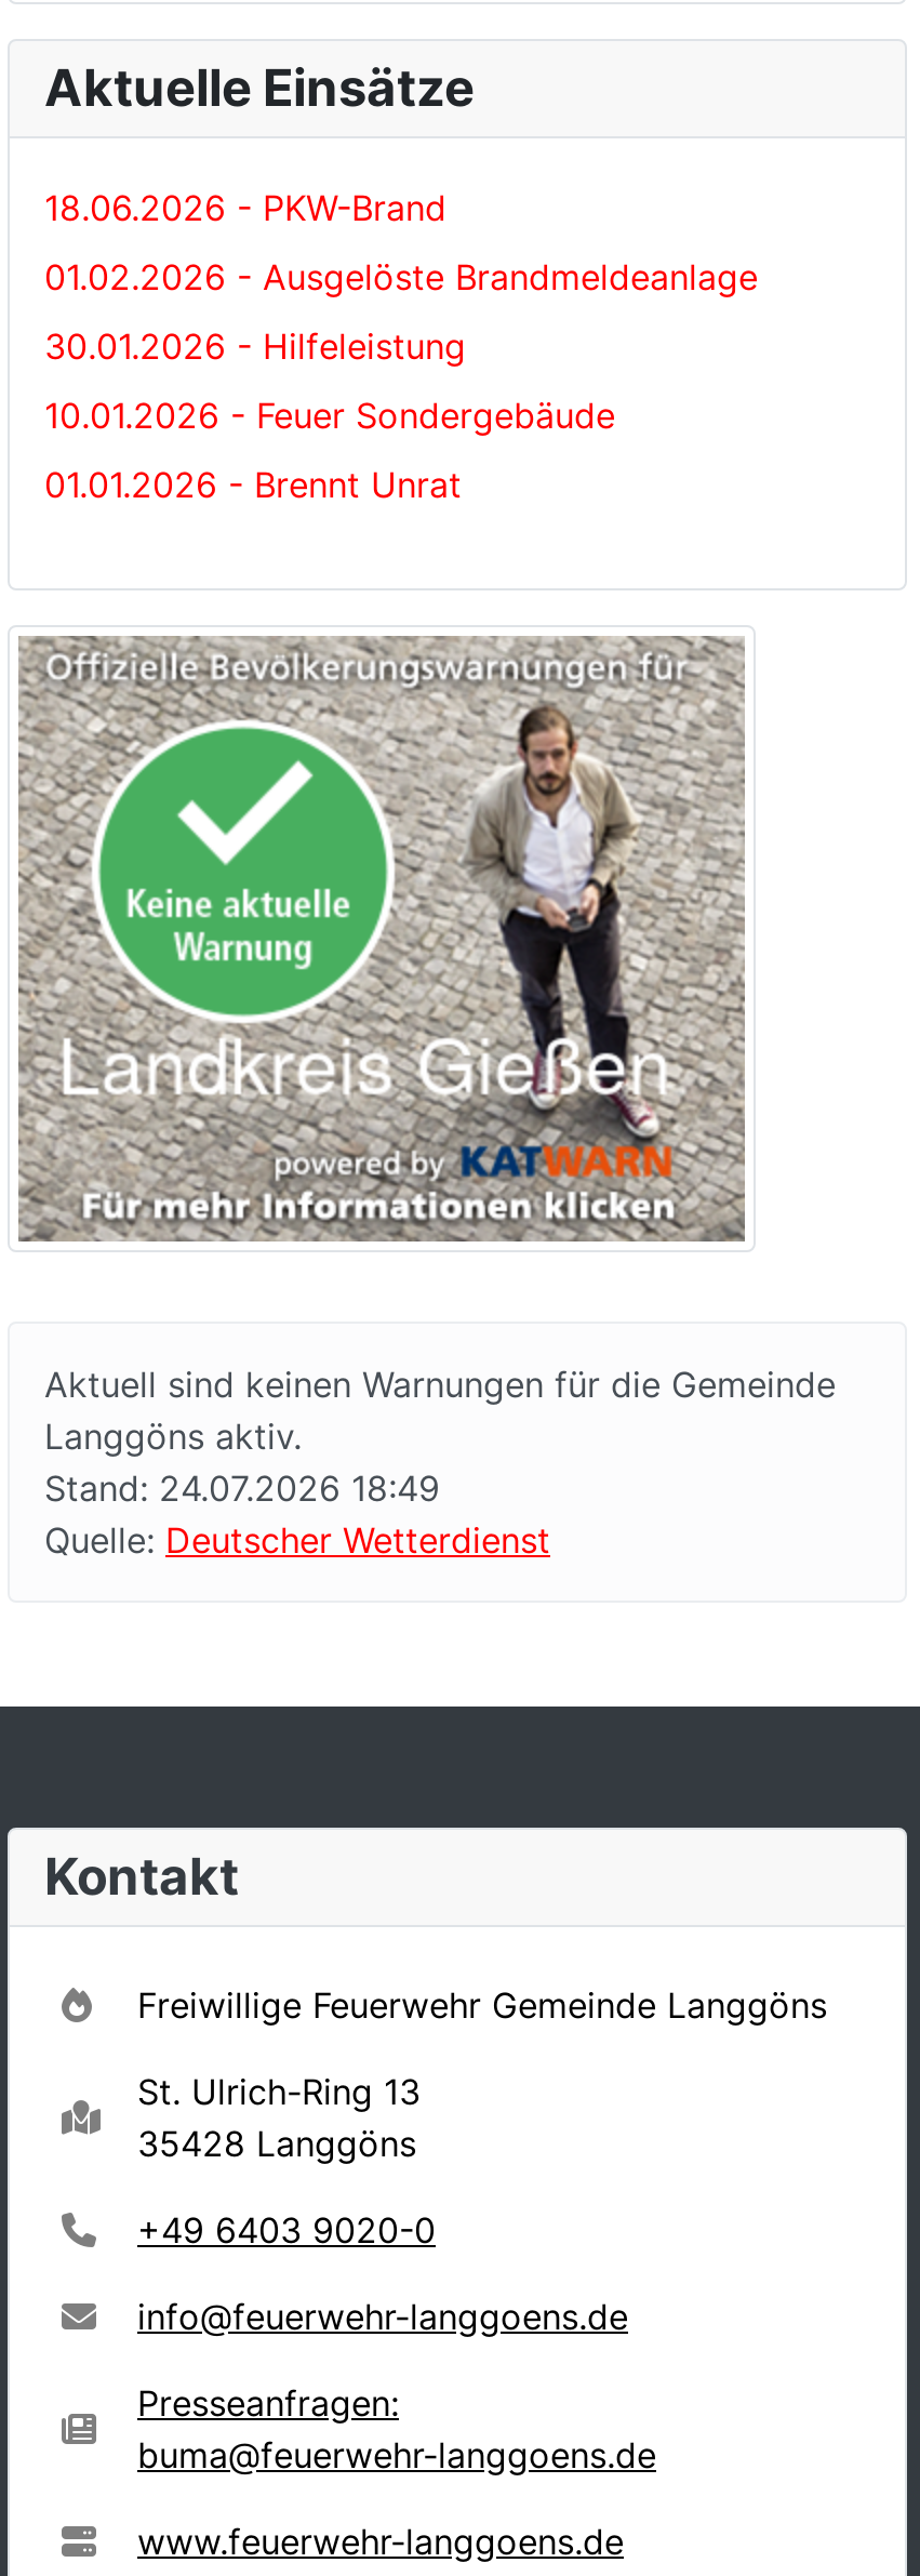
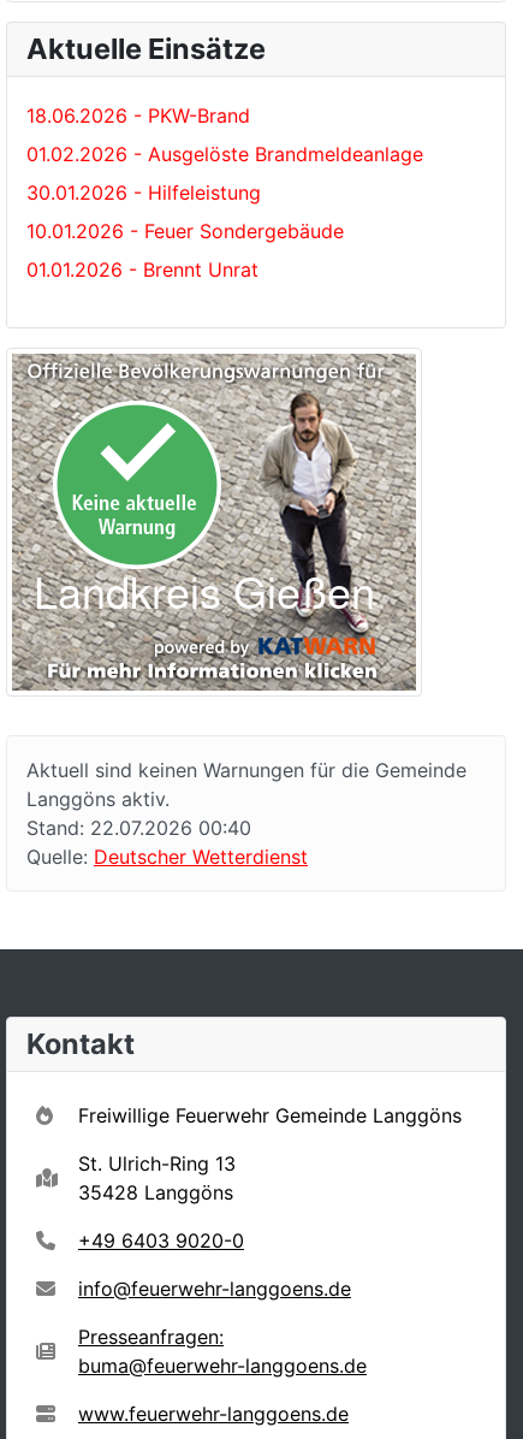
[44,1466,440,1510] Stand: 24.07.2026 18:49 -> [26,816,251,840] Stand: 22.07.2026 00:40

